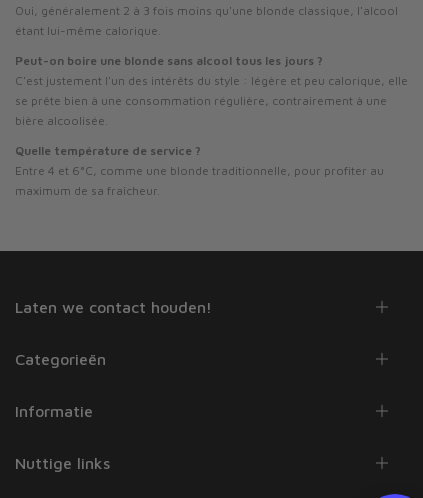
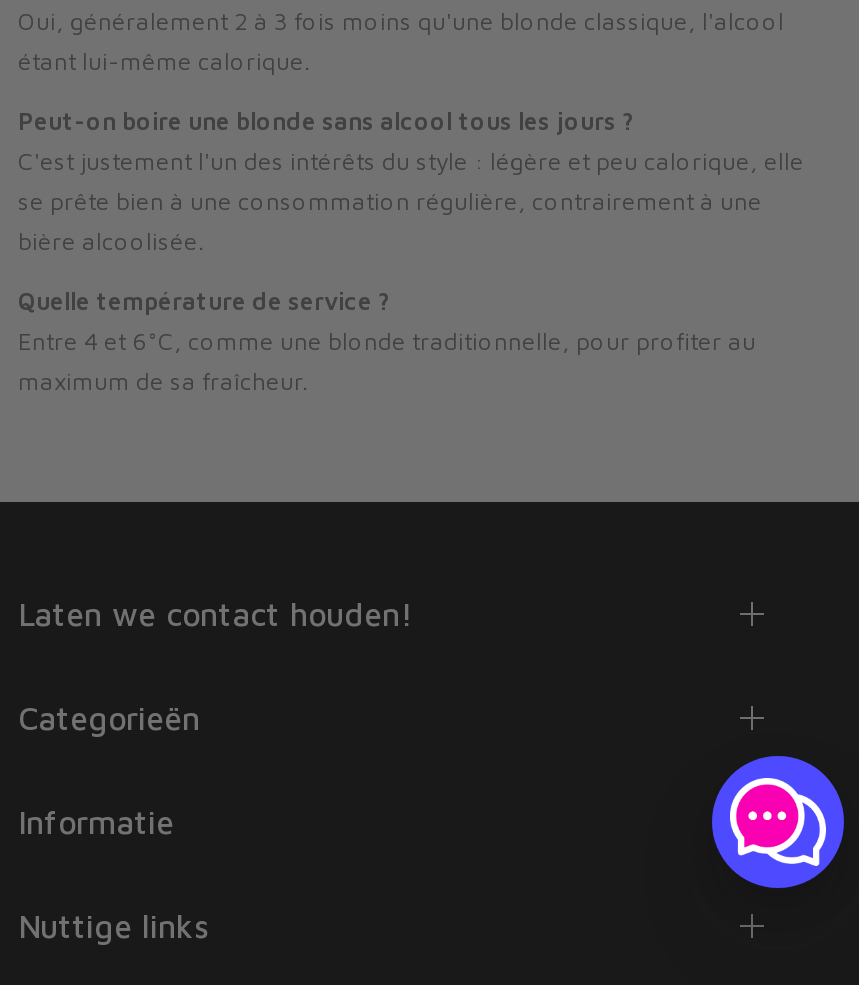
none -> [710,754,846,890] [image]

